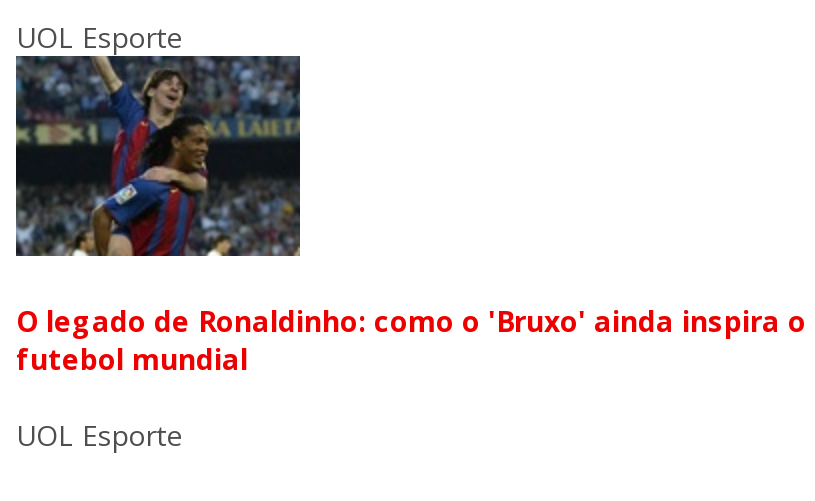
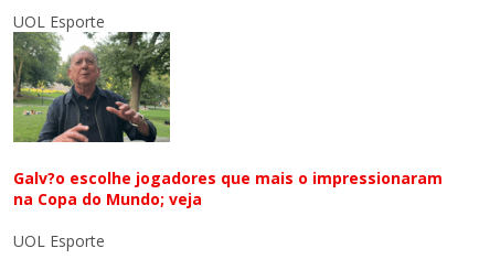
[14,54,806,378] [image] | O legado de Ronaldinho: como o 'Bruxo' ainda inspira o | futebol mundial -> [12,32,443,209] [image] | Galv?o escolhe jogadores que mais o impressionaram | na Copa do Mundo; veja

